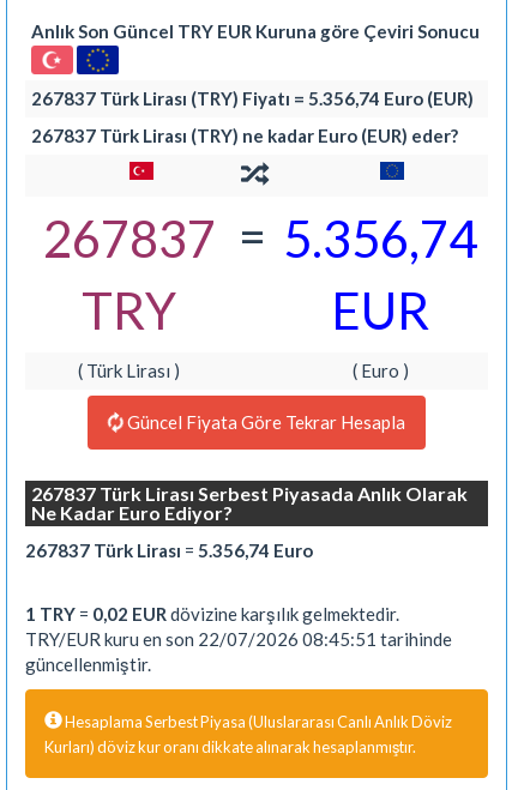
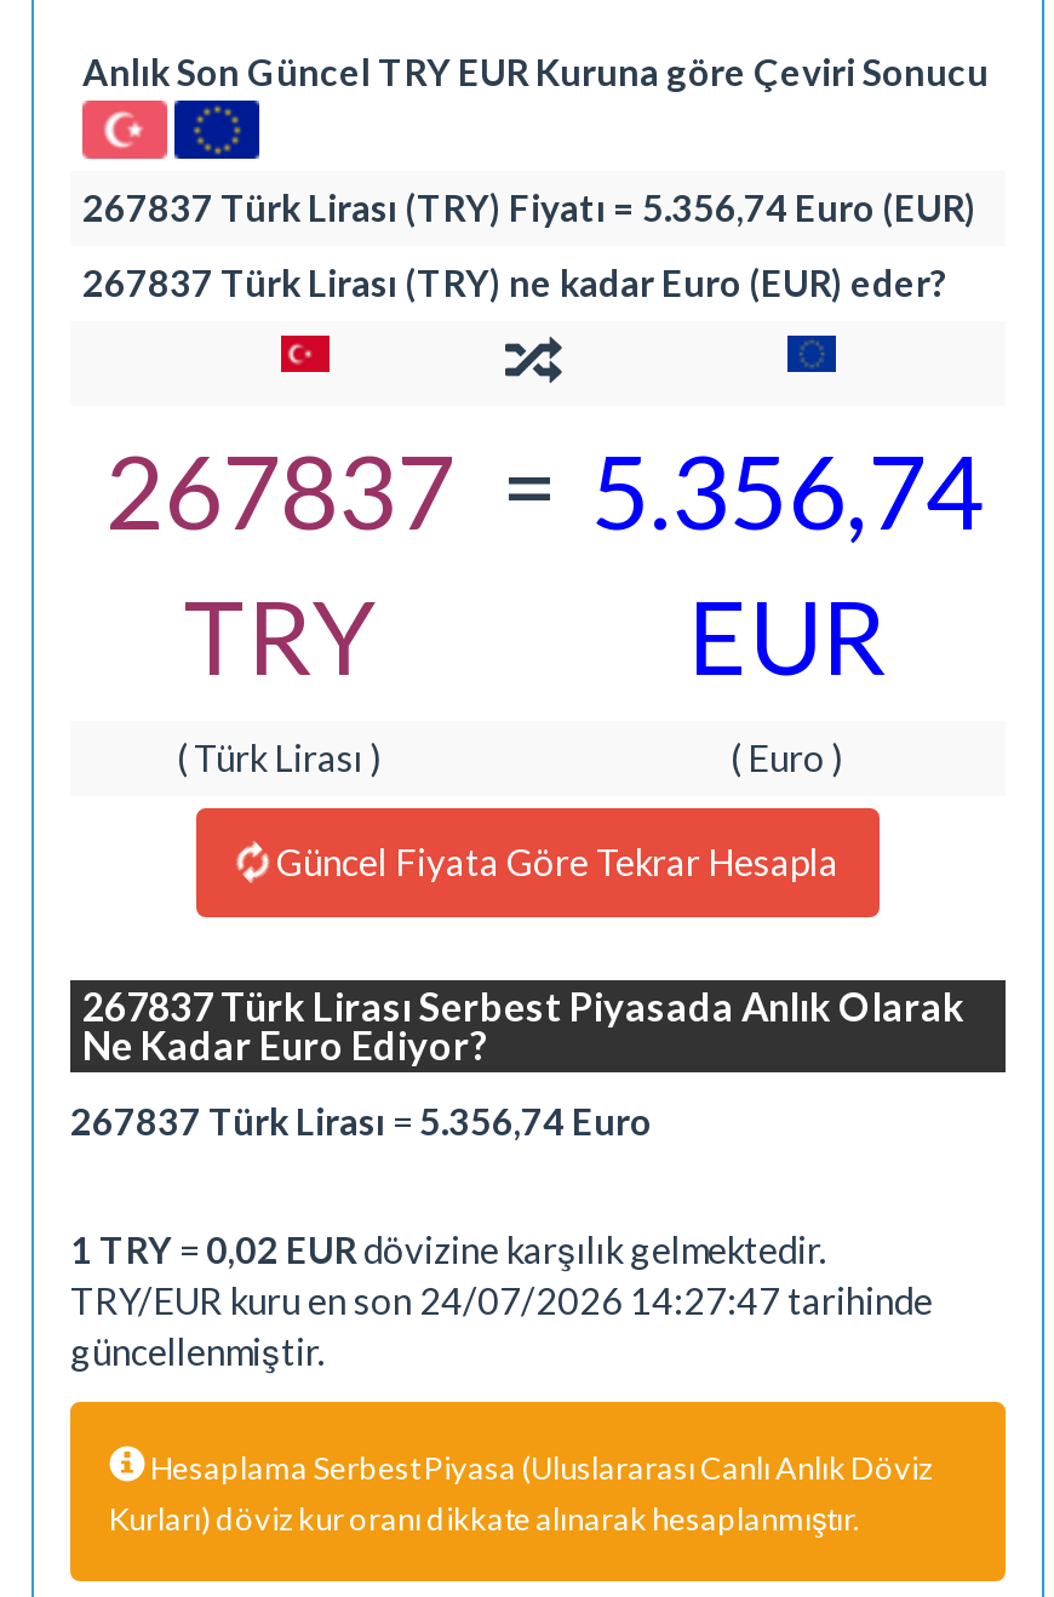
[25,628,452,649] TRY/EUR kuru en son 22/07/2026 08:45:51 tarihinde -> [70,1277,933,1321] TRY/EUR kuru en son 24/07/2026 14:27:47 tarihinde

